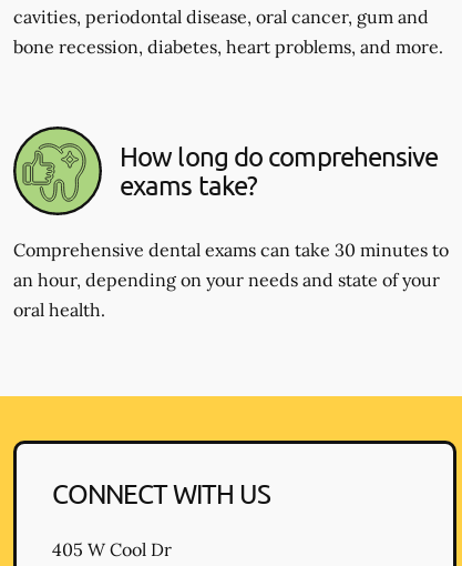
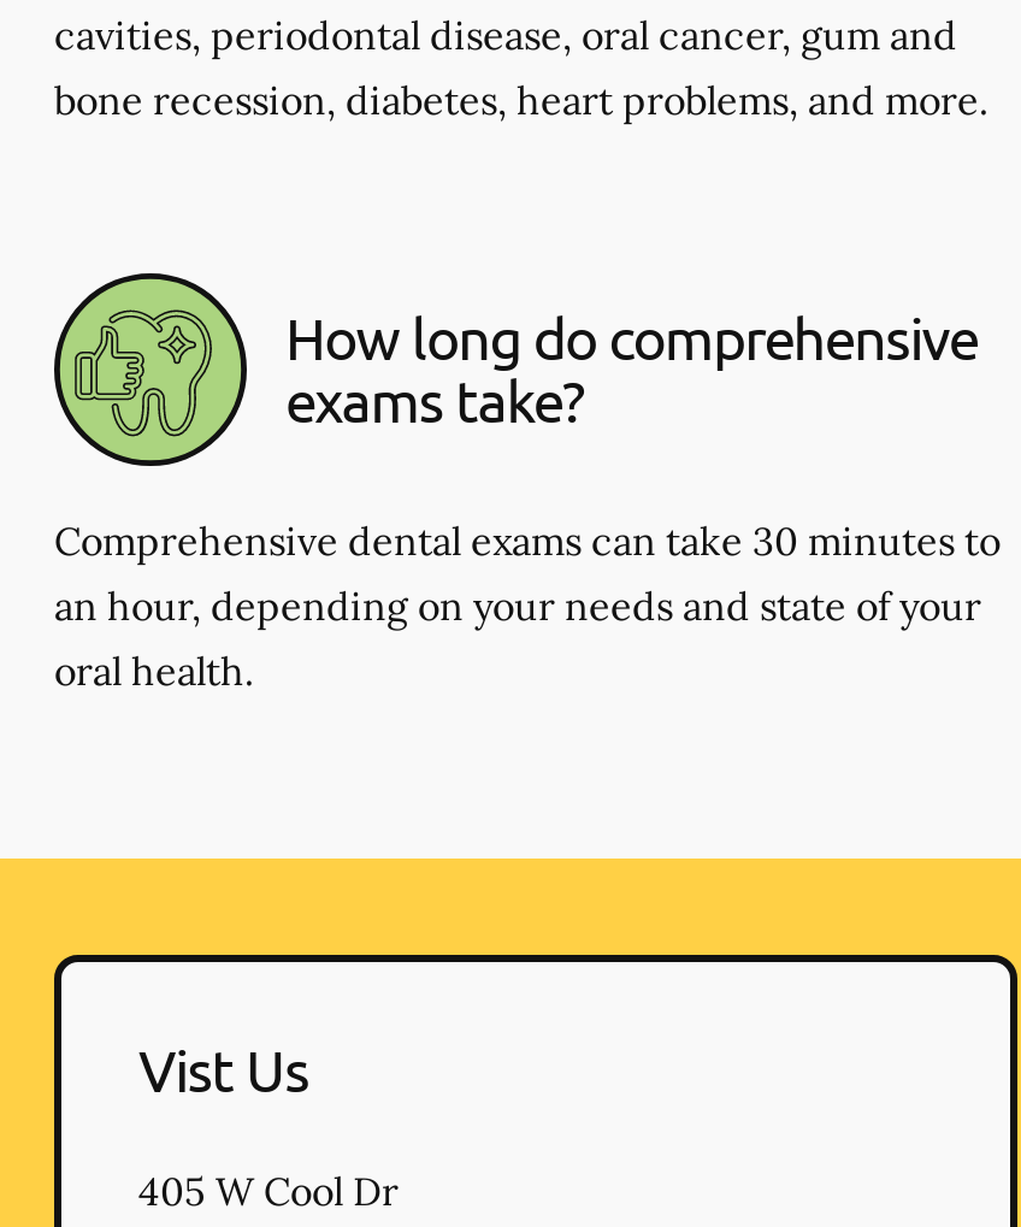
[52,477,271,509] CONNECT WITH US -> [138,1034,309,1104] Vist Us

